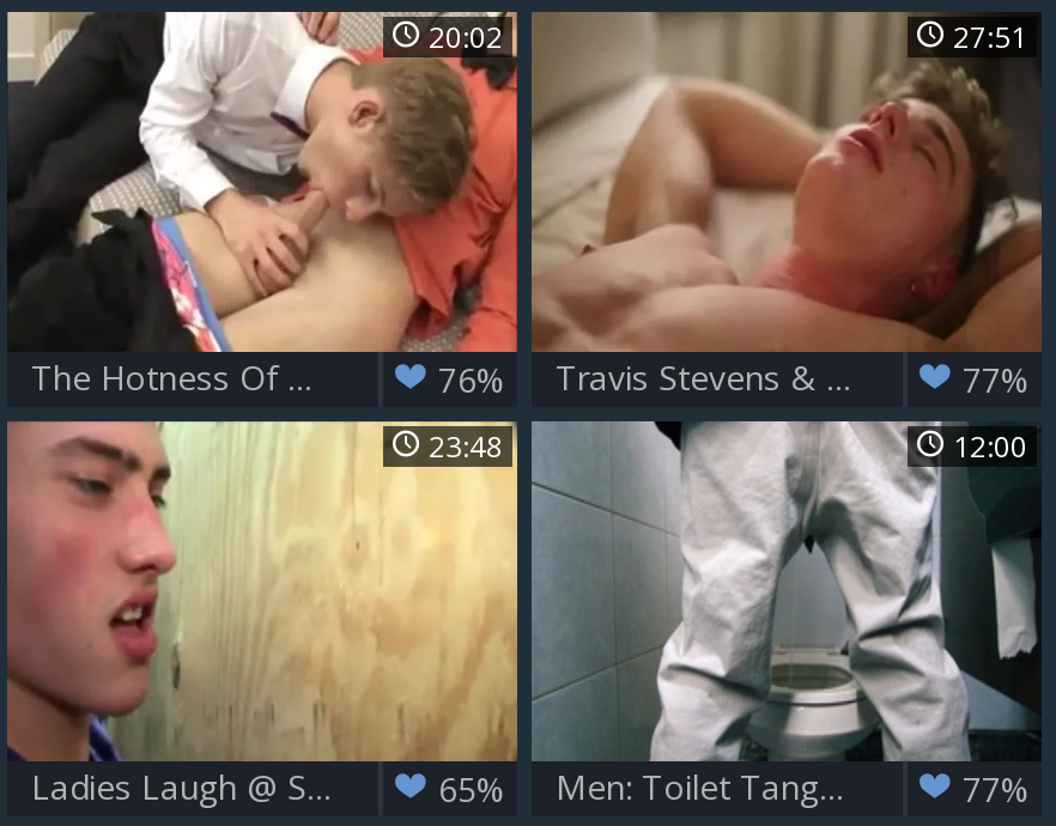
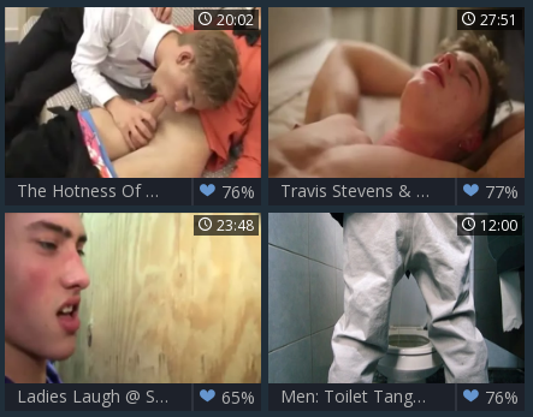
[963,766,1030,811] 77% -> [485,386,519,408] 76%

